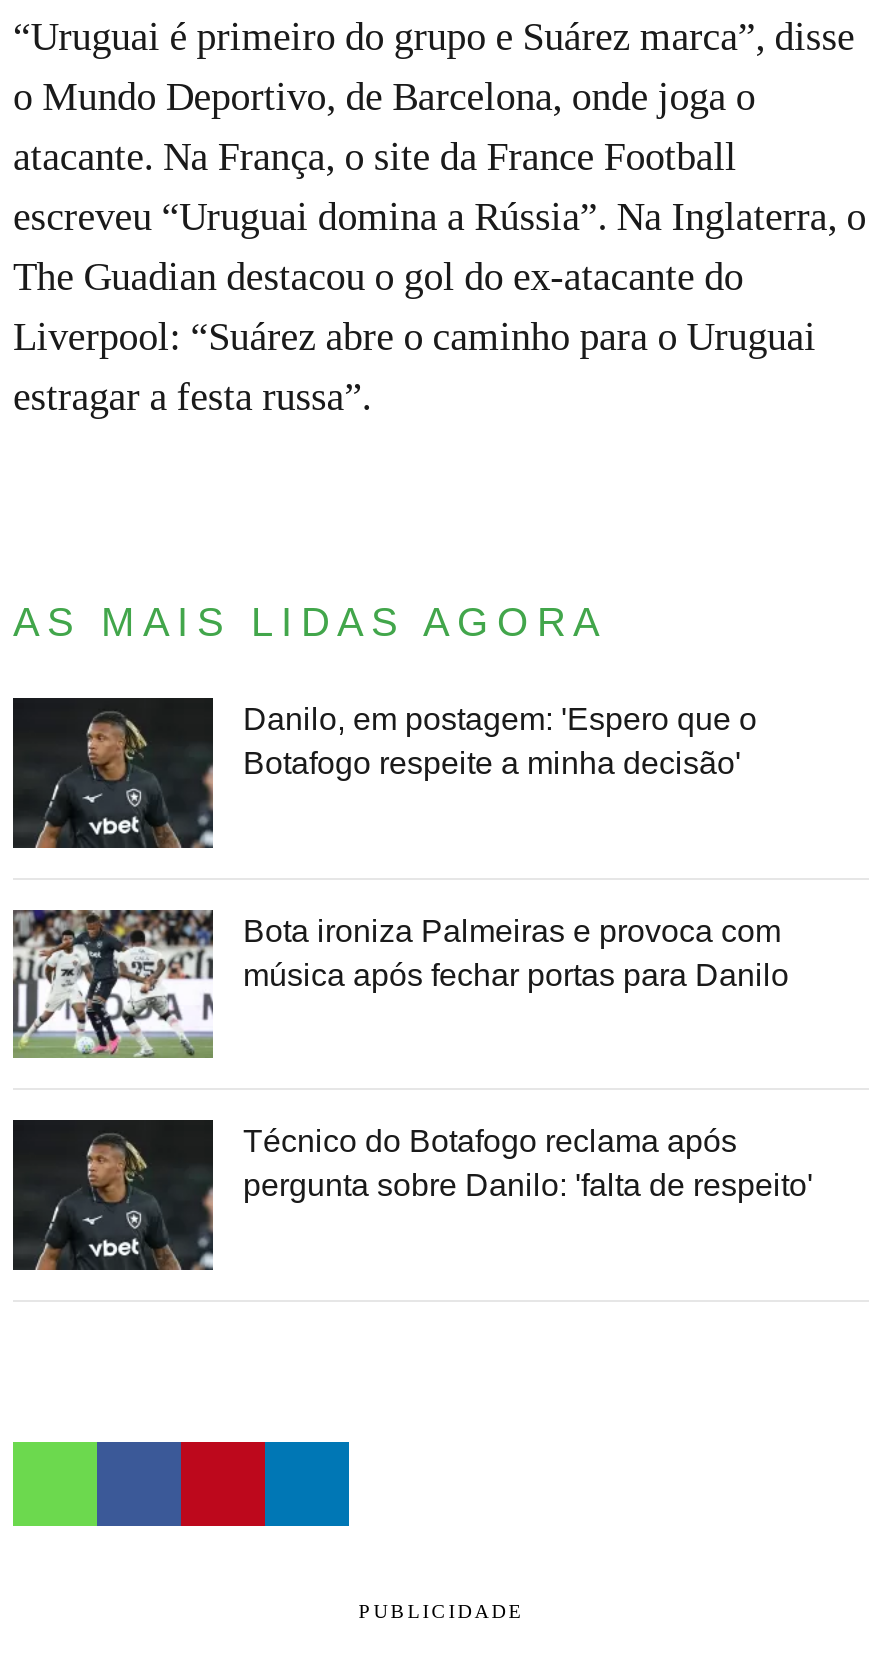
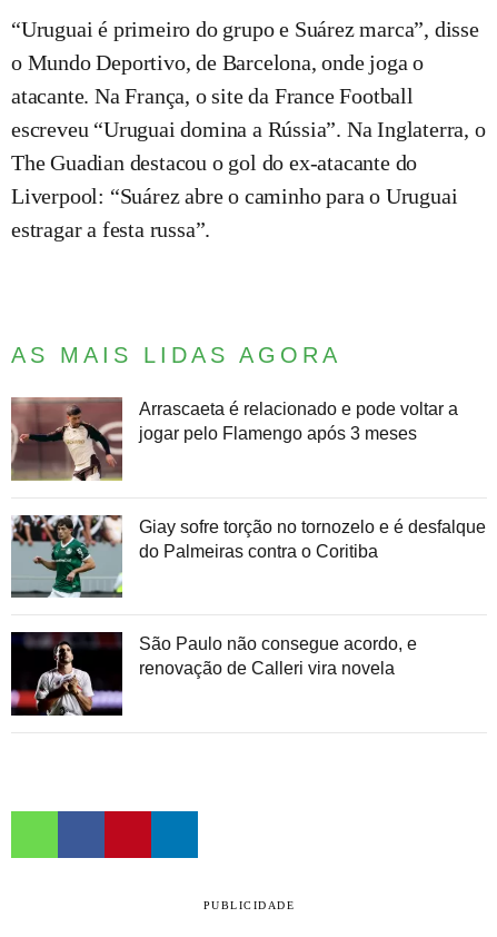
[11,696,757,850] [image] | Danilo, em postagem: 'Espero que o | Botafogo respeite a minha decisão' -> [10,396,458,482] [image] | Arrascaeta é relacionado e pode voltar a | jogar pelo Flamengo após 3 meses
[11,908,789,1060] [image] | Bota ironiza Palmeiras e provoca com | música após fechar portas para Danilo -> [11,515,486,598] [image] | Giay sofre torção no tornozelo e é desfalque | do Palmeiras contra o Coritiba
[11,1125,813,1272] [image] | Técnico do Botafogo reclama após | pergunta sobre Danilo: 'falta de respeito' -> [10,635,417,717] [image] | São Paulo não consegue acordo, e | renovação de Calleri vira novela

